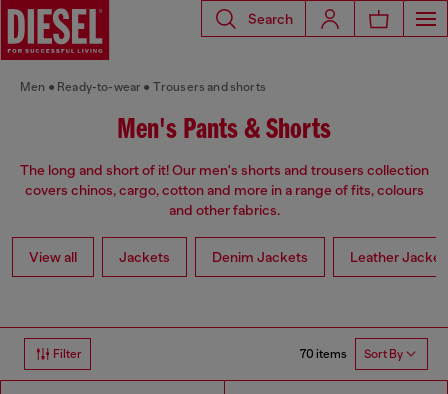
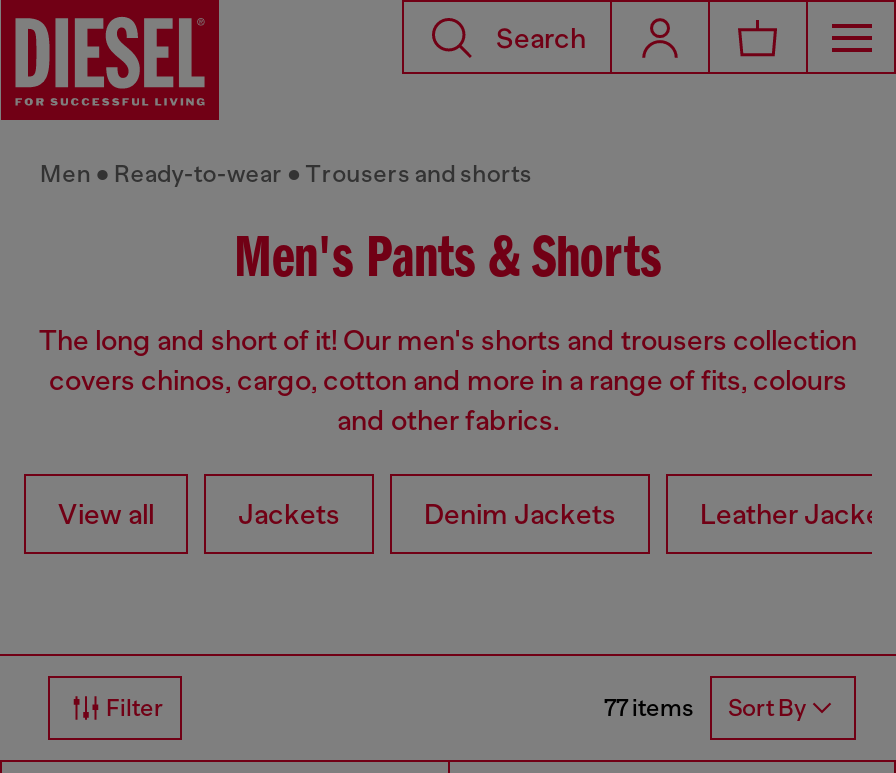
[300,347,403,361] 70 items Sort By -> [604,694,806,723] 77 items Sort By

